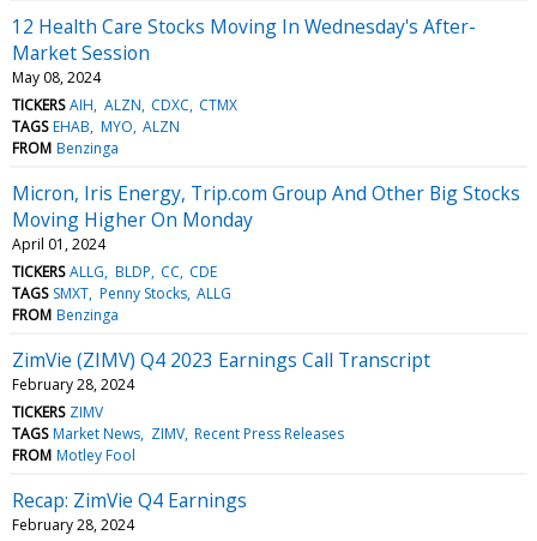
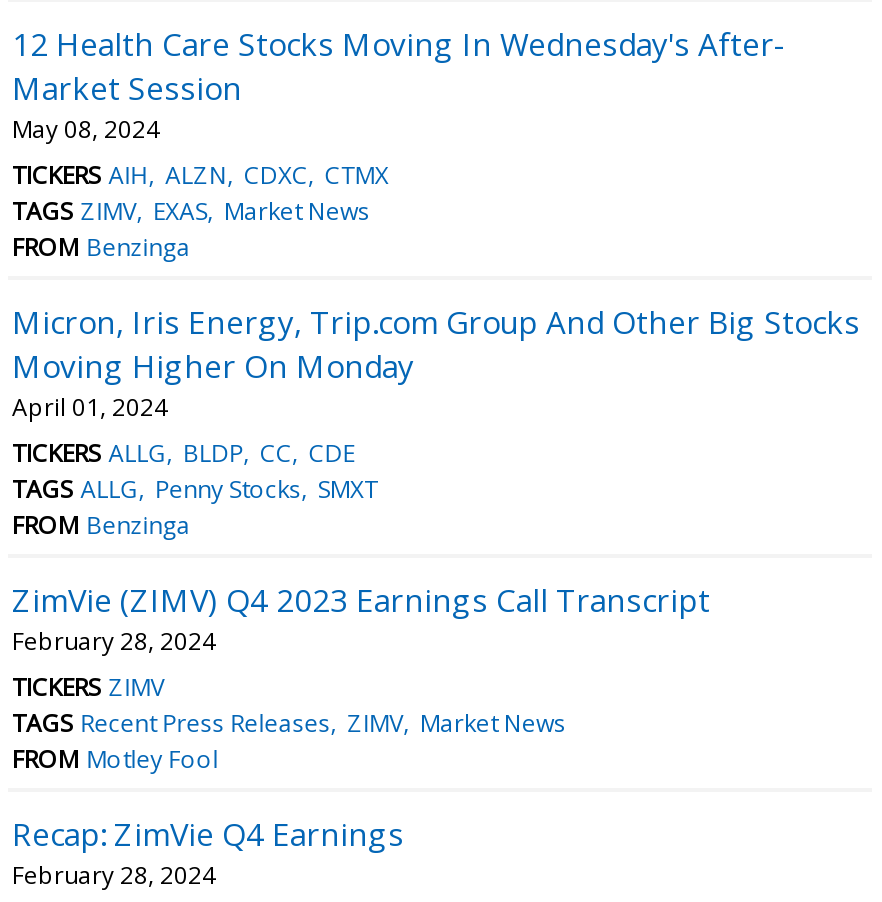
[12,116,180,137] TAGS EHAB MYO ALZN -> [12,194,370,228] TAGS ZIMV EXAS Market News
[12,283,231,303] TAGS SMXT Penny Stocks ALLG -> [12,472,378,506] TAGS ALLG Penny Stocks SMXT
[12,423,344,444] TAGS Market News ZIMV Recent Press Releases -> [12,706,566,740] TAGS Recent Press Releases ZIMV Market News

